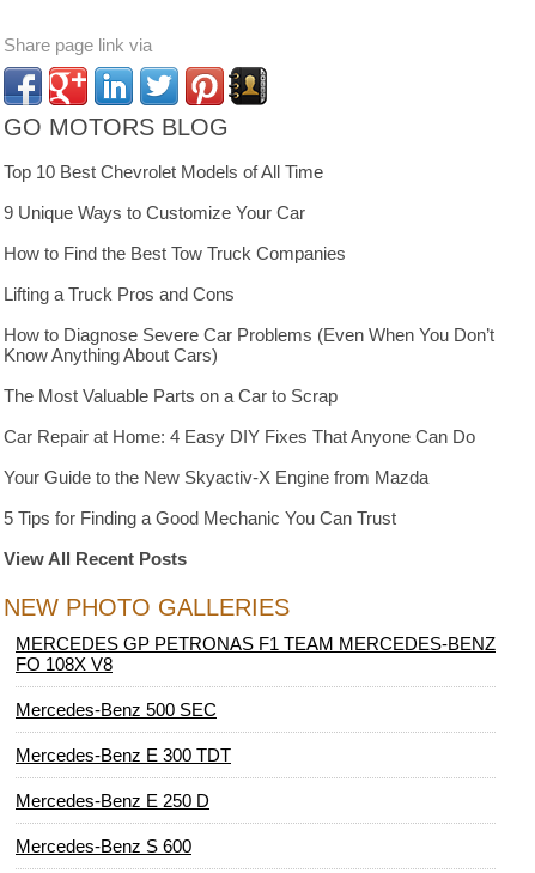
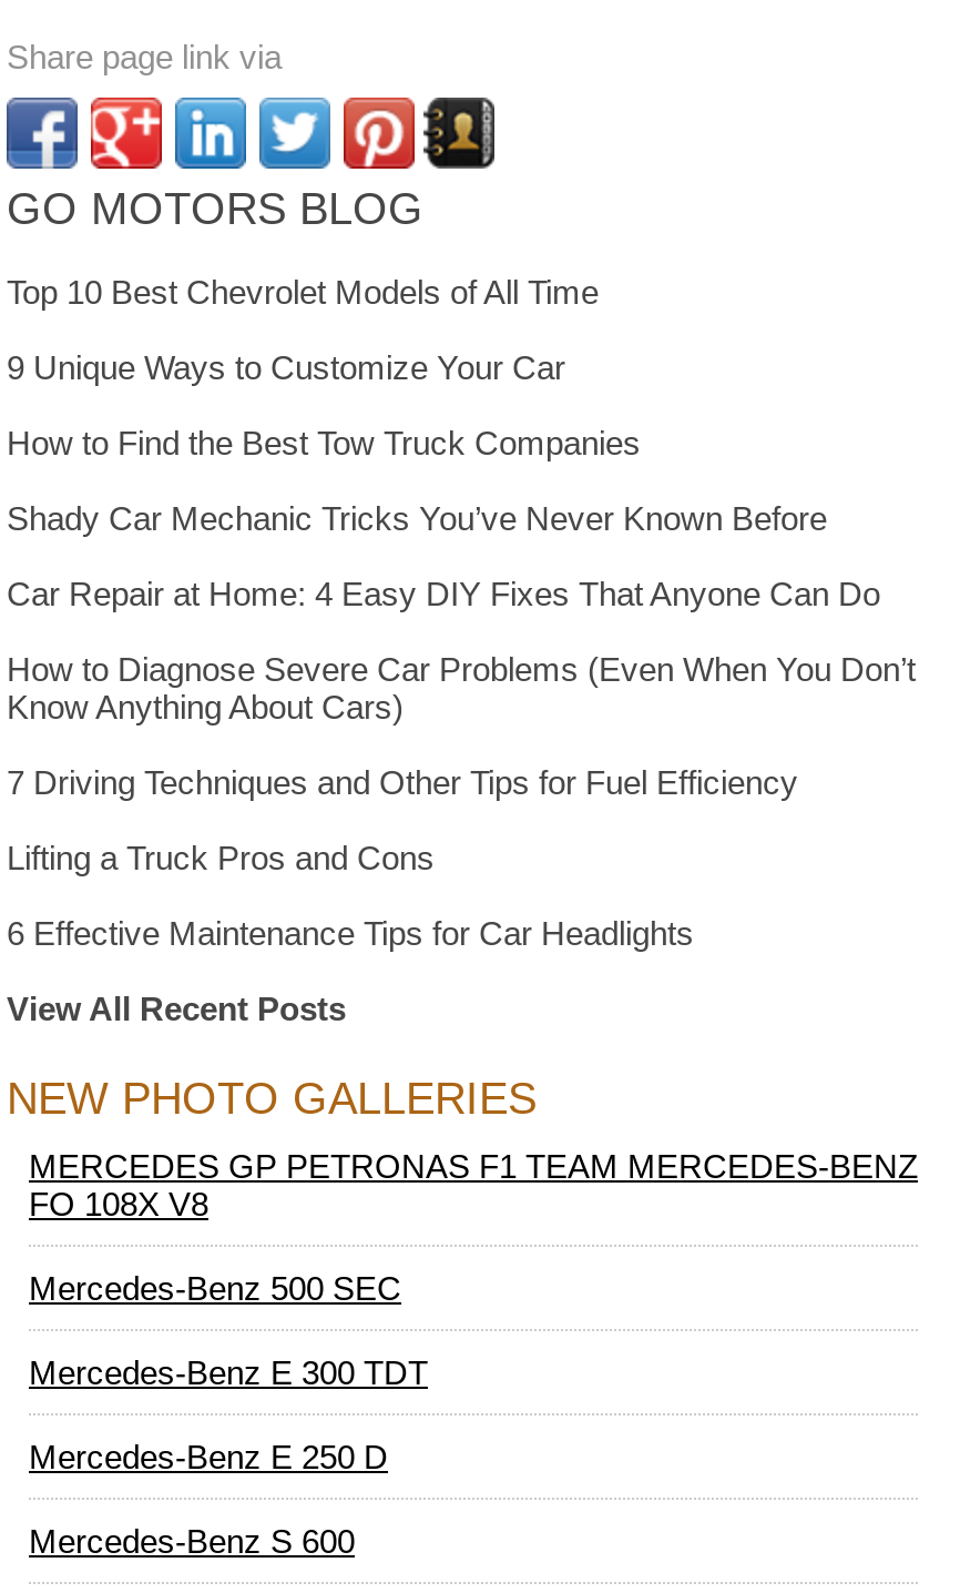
none -> [7,499,827,537] Shady Car Mechanic Tricks You’ve Never Known Before
moved [4,284,235,304] -> [7,839,435,876]: Lifting a Truck Pros and Cons
moved [4,325,494,365] -> [7,650,916,726]: How to Diagnose Severe Car Problems (Even When You Don’t | Know Anything About Cars)
[4,386,428,528] The Most Valuable Parts on a Car to Scrap | Your Guide to the New Skyactiv-X Engine from Mazda | 5 Tips for Finding a Good Mechanic You Can Trust -> [7,763,798,952] 7 Driving Techniques and Other Tips for Fuel Efficiency | 6 Effective Maintenance Tips for Car Headlights
moved [4,426,475,447] -> [7,575,880,612]: Car Repair at Home: 4 Easy DIY Fixes That Anyone Can Do

